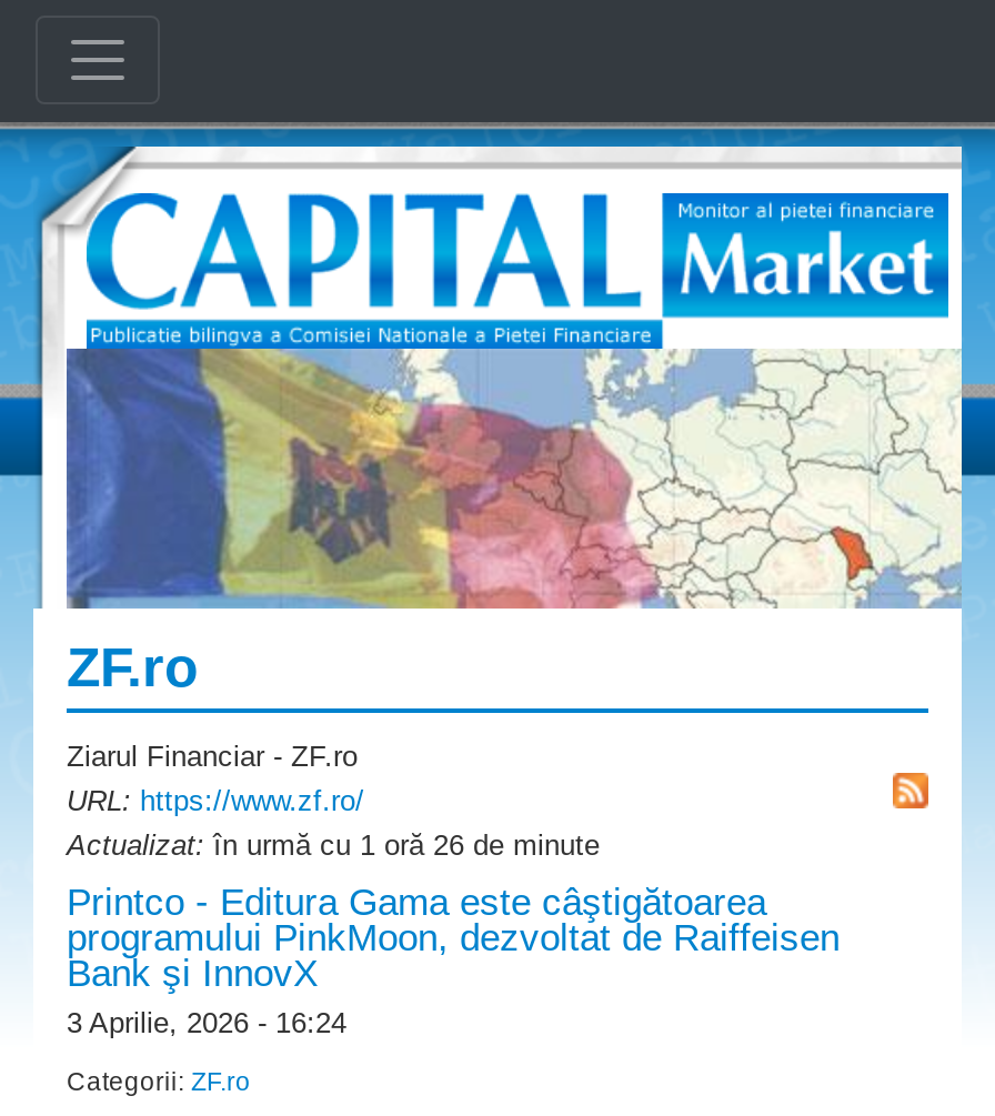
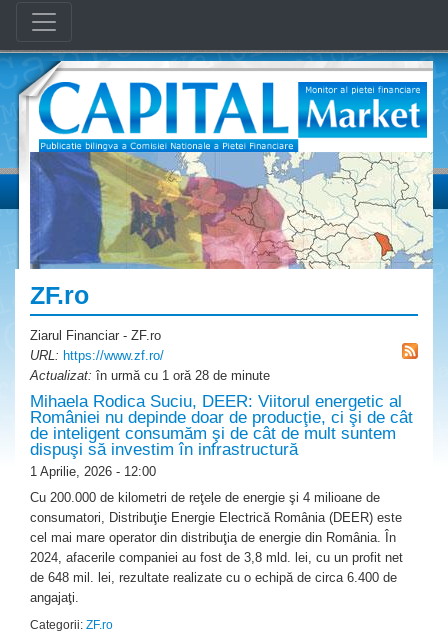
[67,828,840,1039] Actualizat: în urmă cu 1 oră 26 de minute | Printco - Editura Gama este câştigătoarea | programului PinkMoon, dezvoltat de Raiffeisen | Bank şi InnovX | 3 Aprilie, 2026 - 16:24 -> [30,368,413,605] Actualizat: în urmă cu 1 oră 28 de minute | Mihaela Rodica Suciu, DEER: Viitorul energetic al | României nu depinde doar de producţie, ci şi de cât | de inteligent consumăm şi de cât de mult suntem | dispuşi să investim în infrastructură | 1 Aprilie, 2026 - 12:00 | Cu 200.000 de kilometri de reţele de energie şi 4 milioane de | consumatori, Distribuţie Energie Electrică România (DEER) este | cel mai mare operator din distribuţia de energie din România. În | 2024, afacerile companiei au fost de 3,8 mld. lei, cu un profit net | de 648 mil. lei, rezultate realizate cu o echipă de circa 6.400 de | angajaţi.

